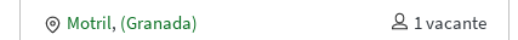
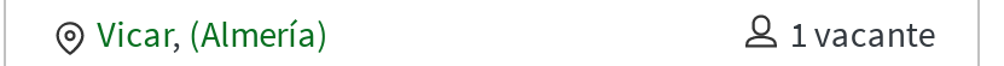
[66,11,197,34] Motril, (Granada) -> [97,10,329,56] Vicar, (Almería)

